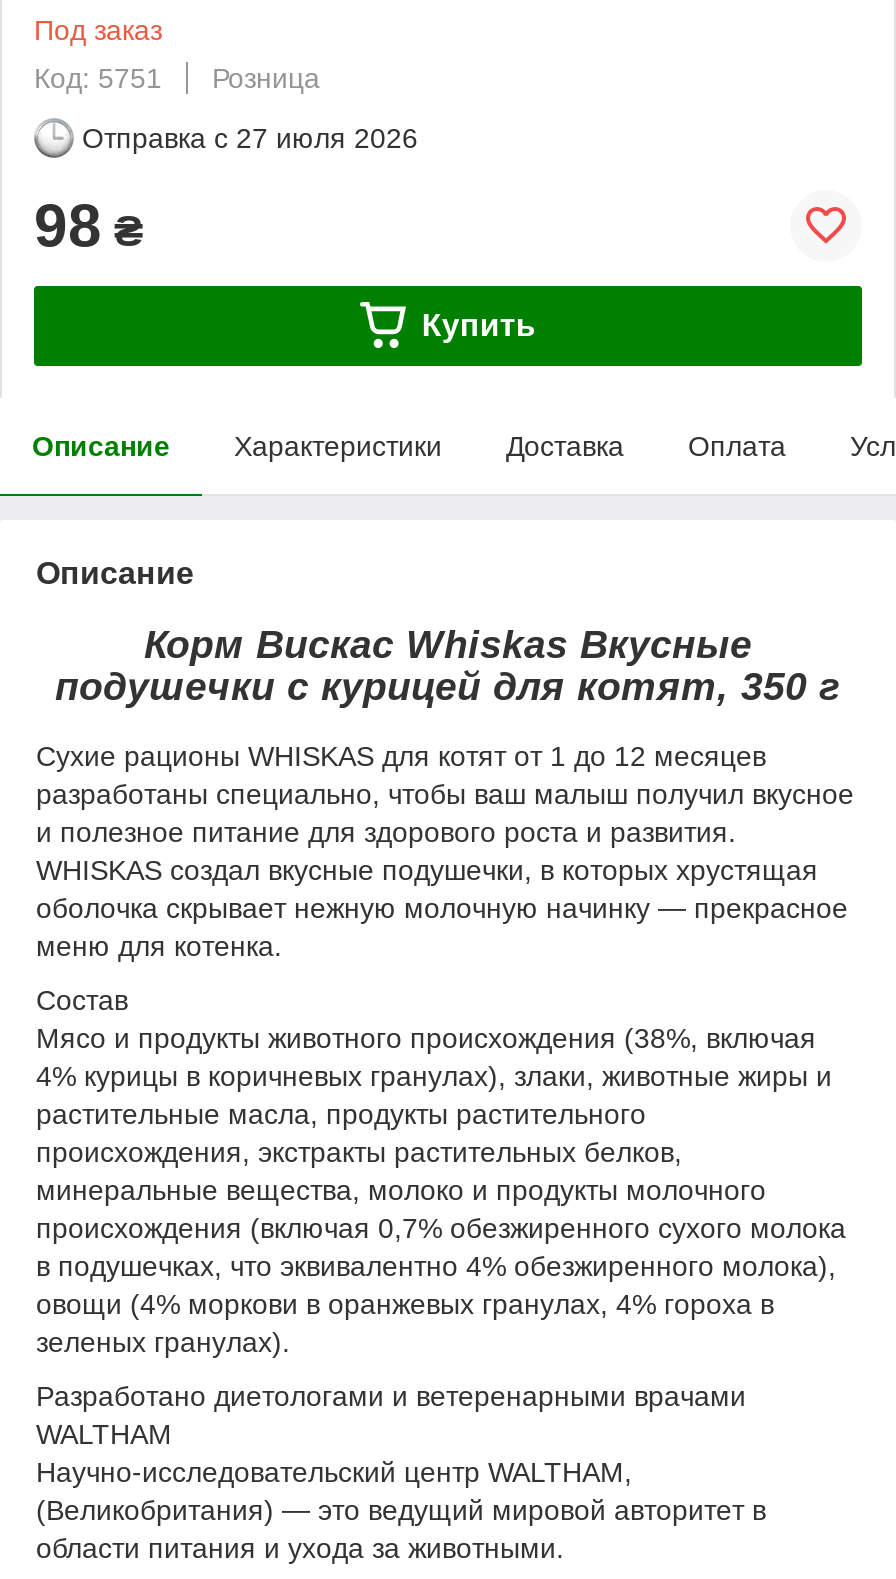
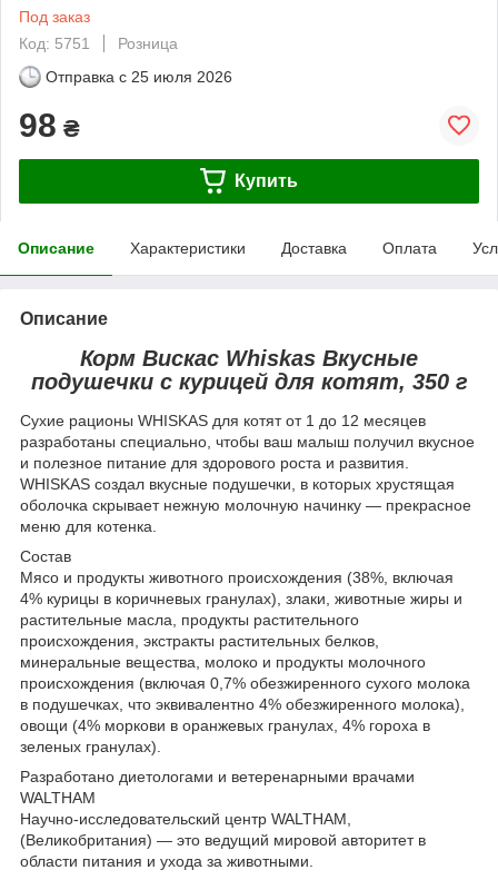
[82,122,418,154] Отправка с 27 июля 2026 -> [46,68,232,85] Отправка с 25 июля 2026

